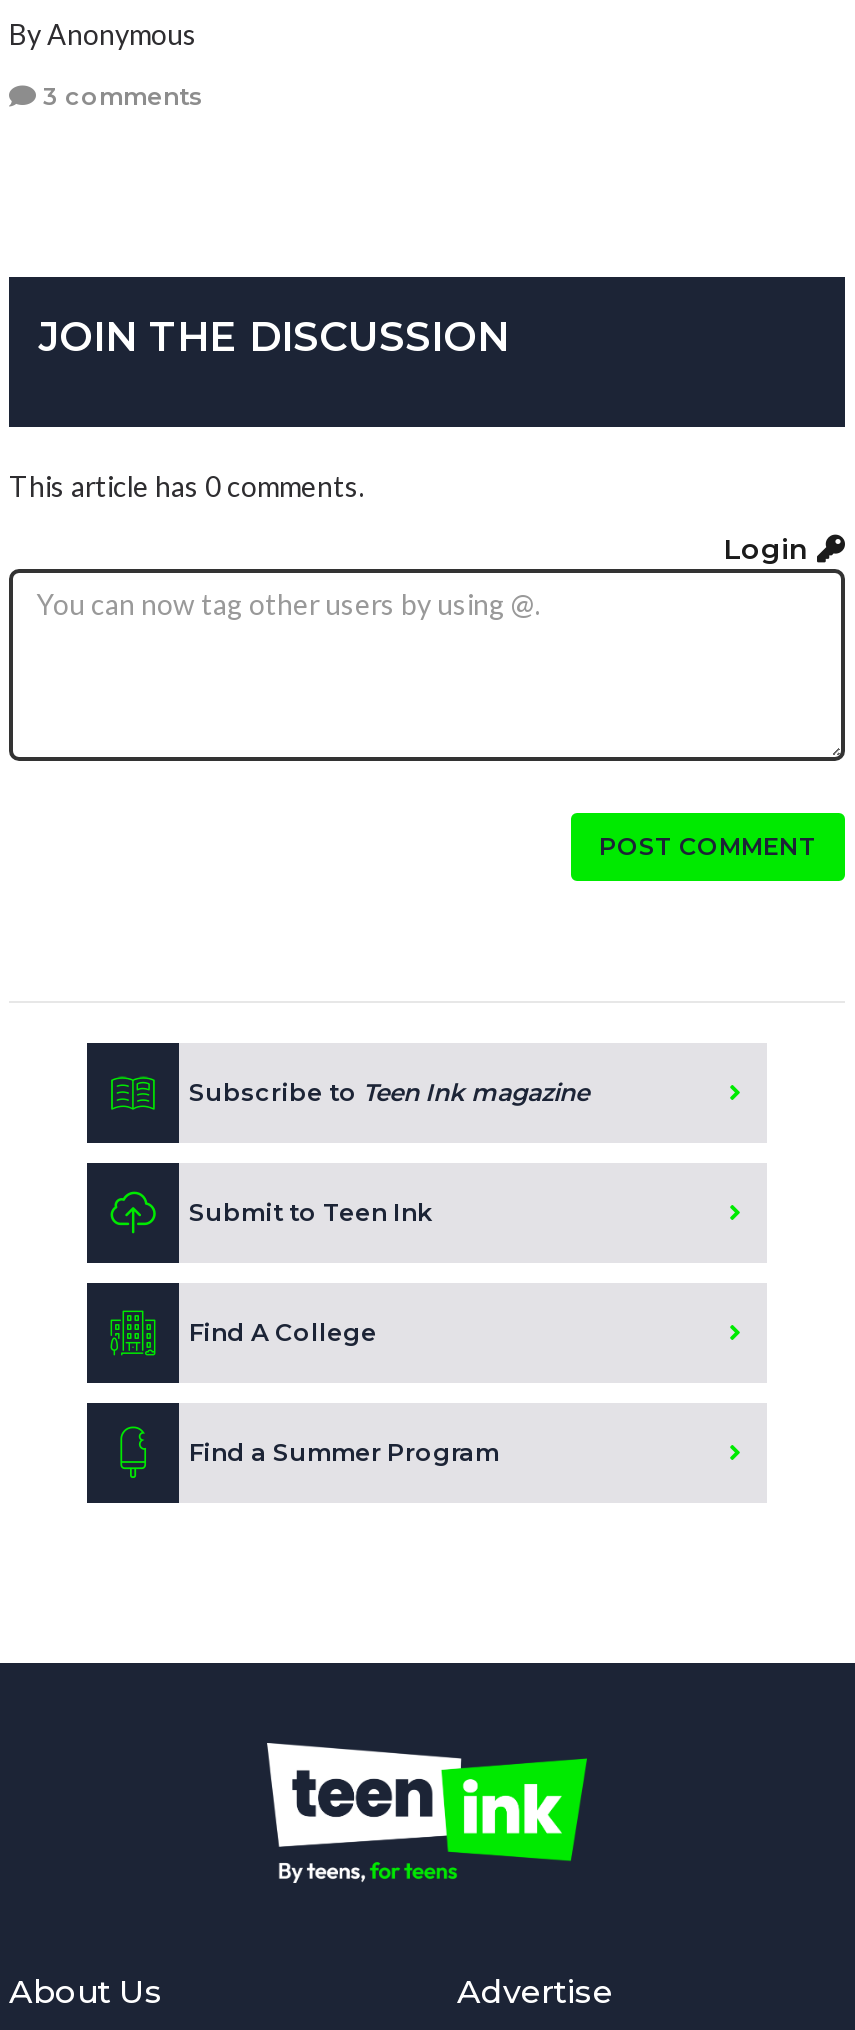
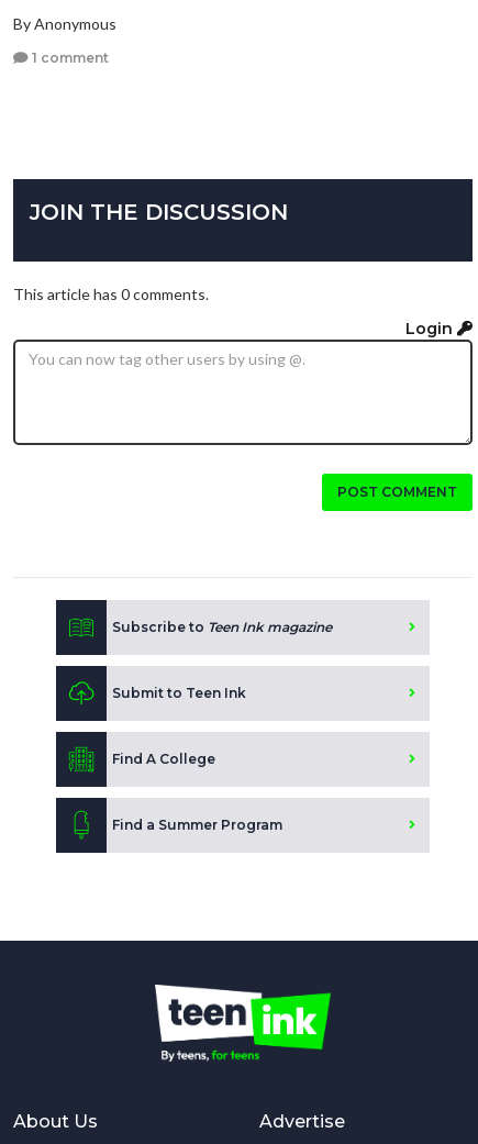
[37,82,203,112] 3 comments -> [29,50,109,66] 1 comment

